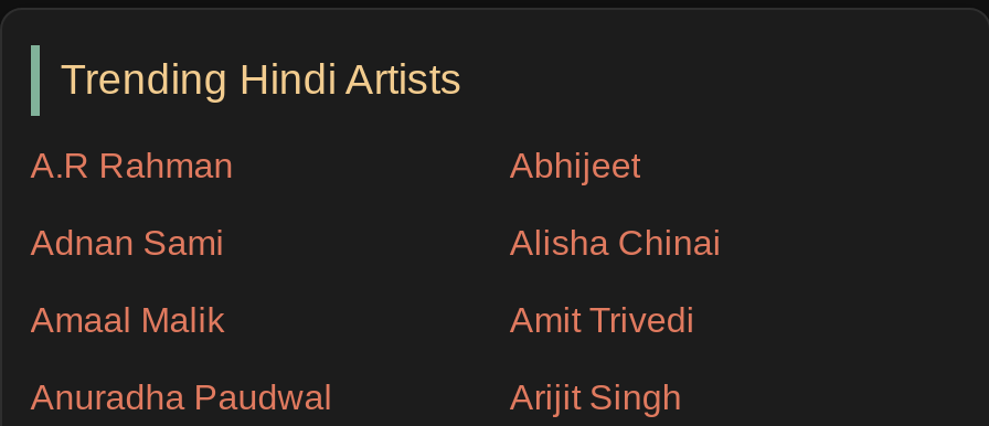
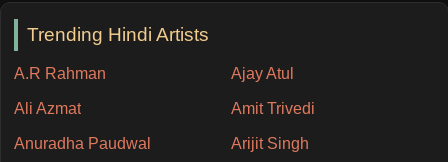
[30,147,722,339] Abhijeet | Adnan Sami | Alisha Chinai | Amaal Malik -> [14,65,294,117] Ajay Atul | Ali Azmat

